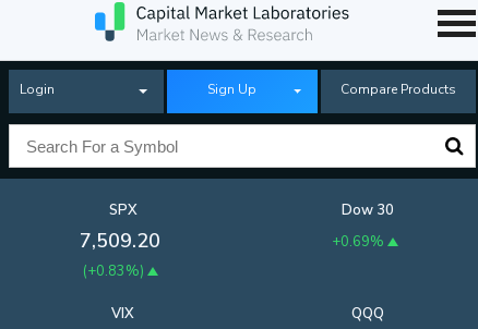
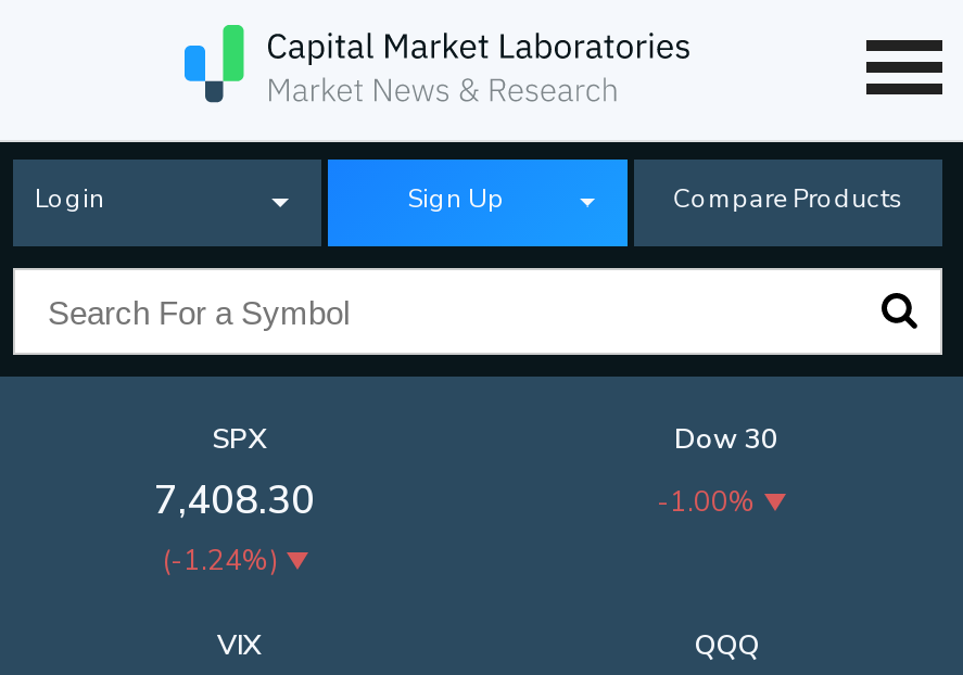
[74,228,166,254] 7,509.20 -> [143,474,326,526] 7,408.30
[331,232,384,252] +0.69% -> [657,483,757,522] -1.00%
[82,261,147,281] (+0.83%) -> [162,542,286,581] (-1.24%)

